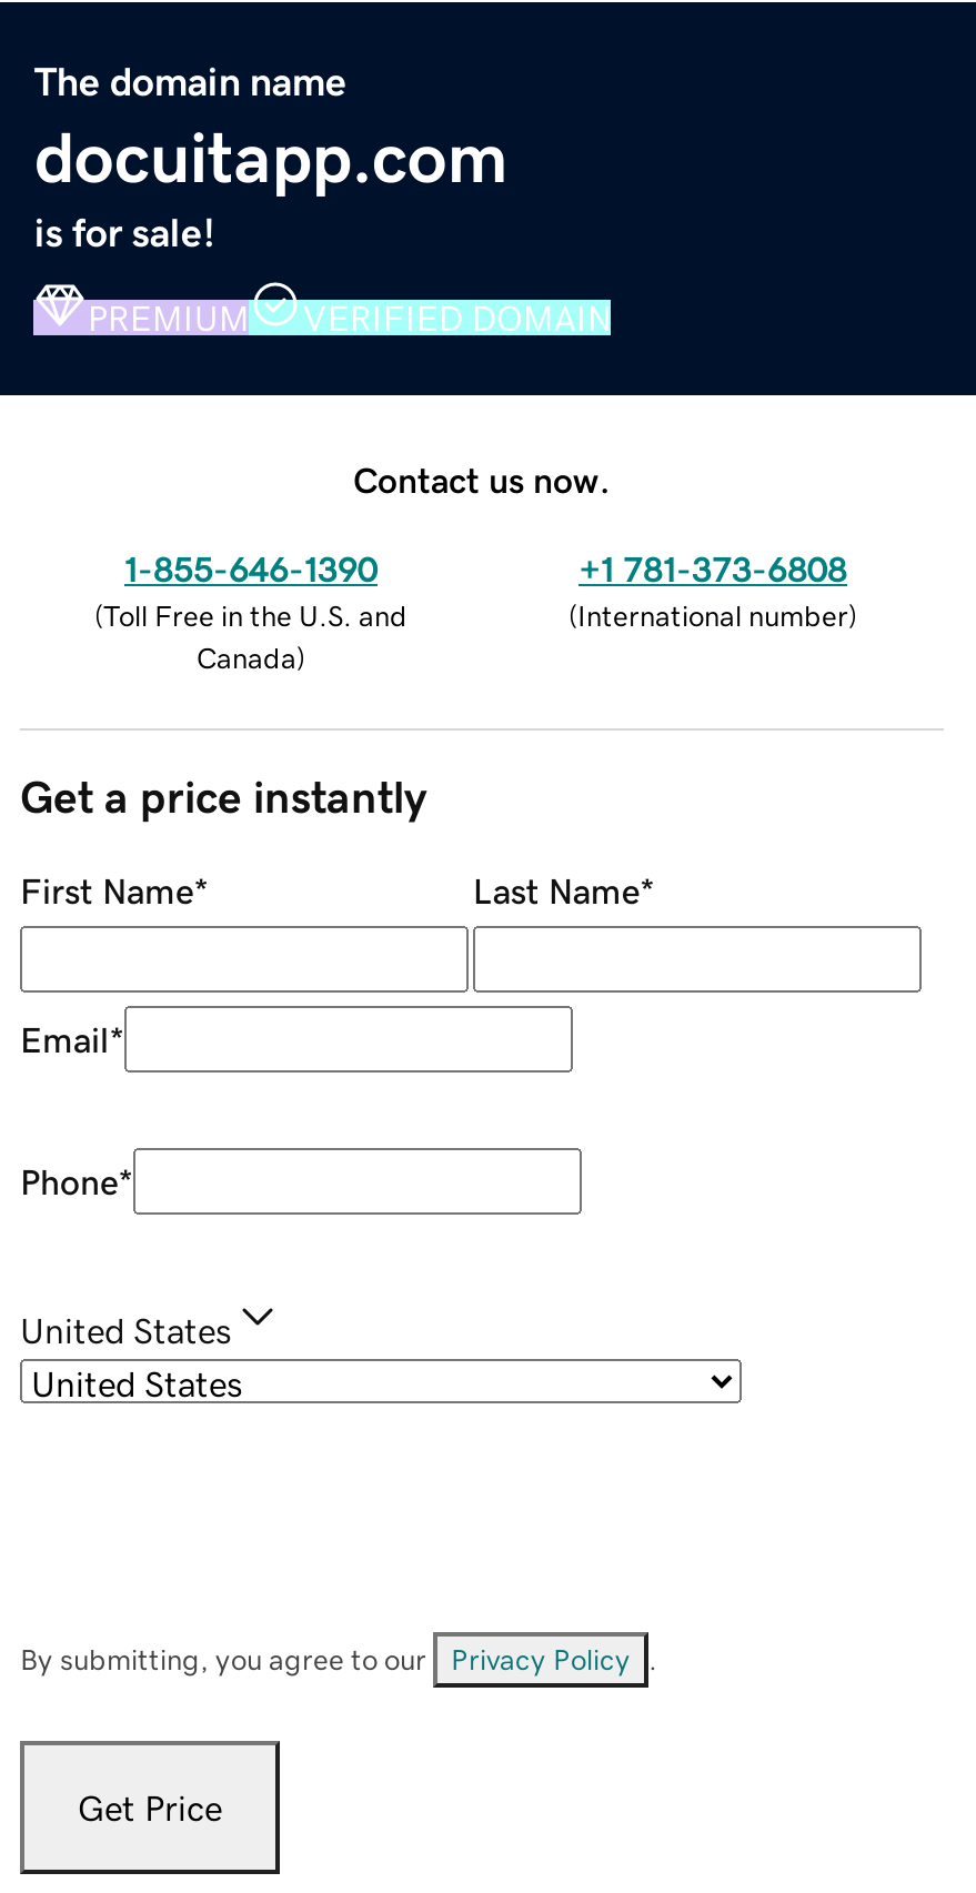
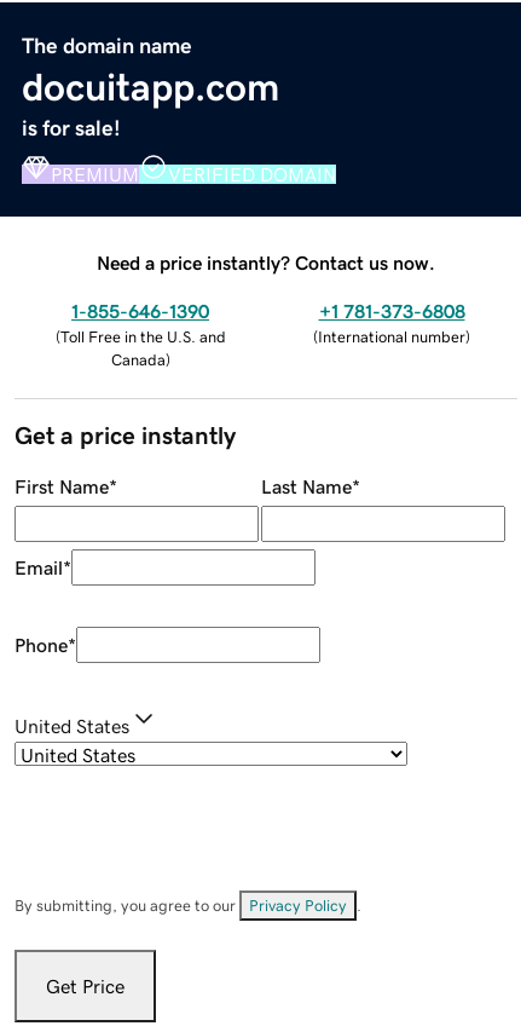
[353,461,611,497] Contact us now. -> [97,252,435,272] Need a price instantly? Contact us now.

